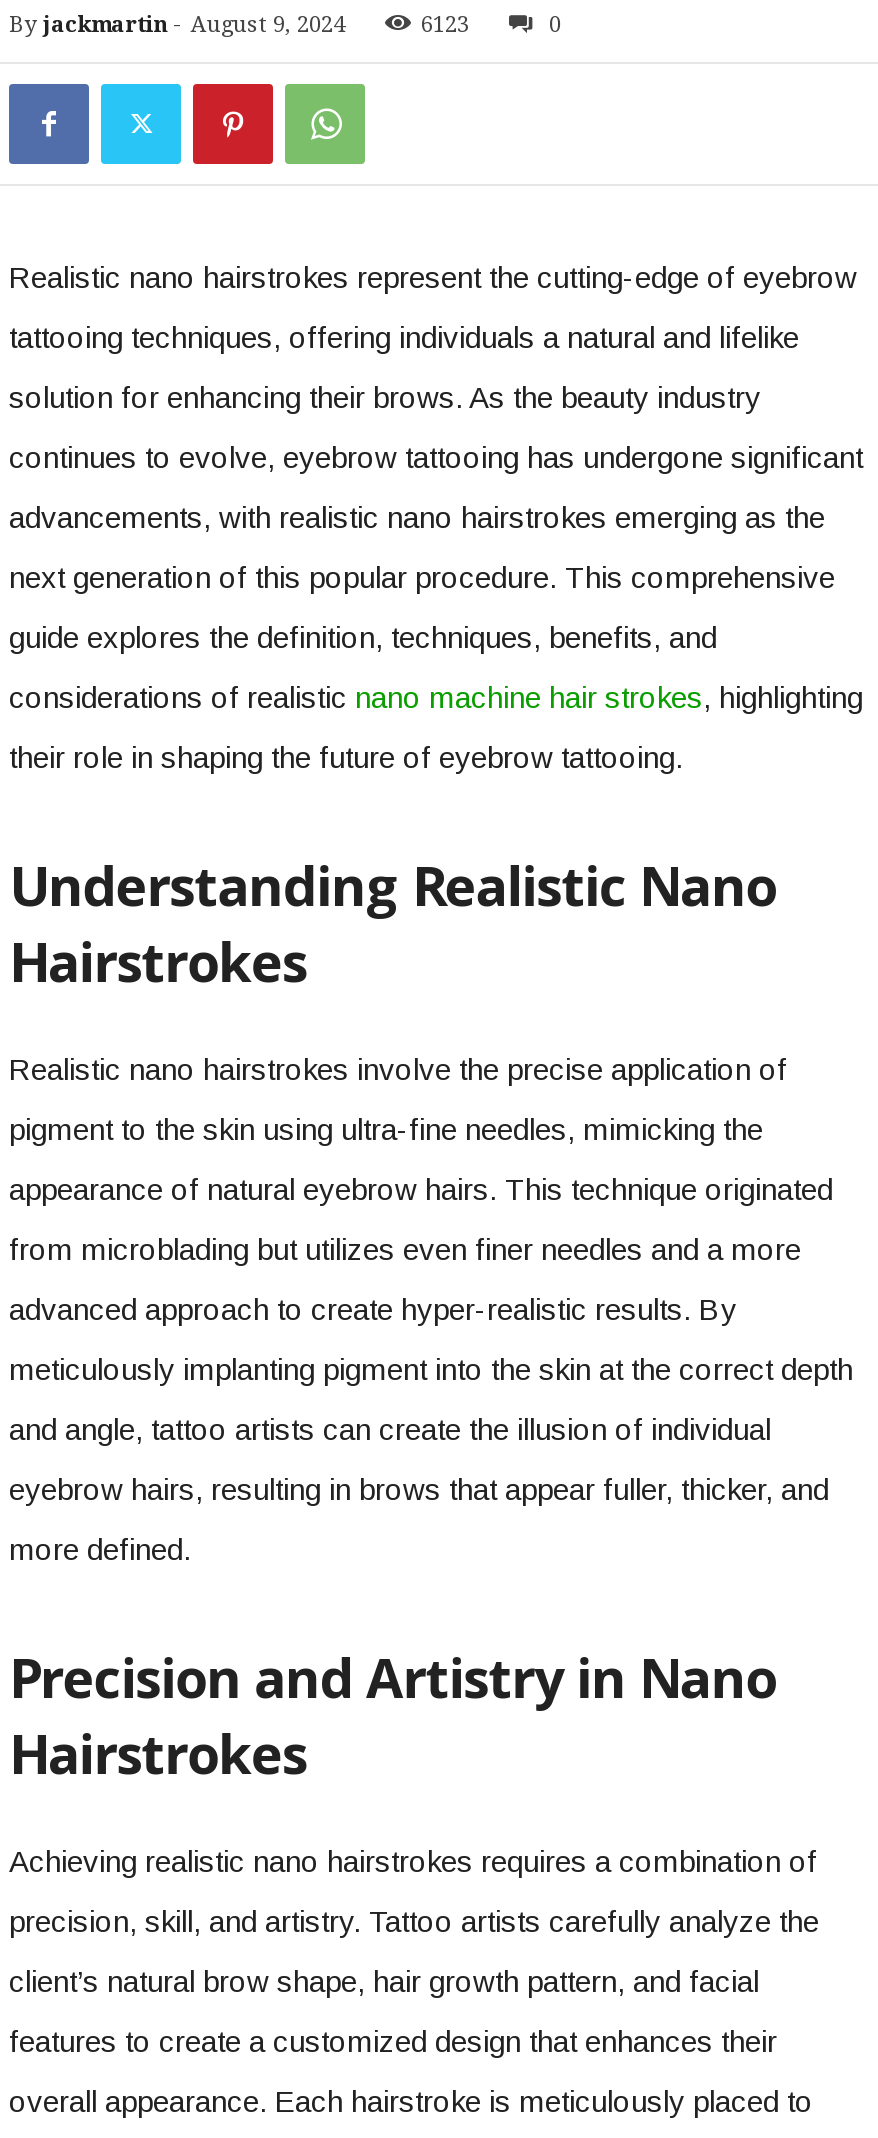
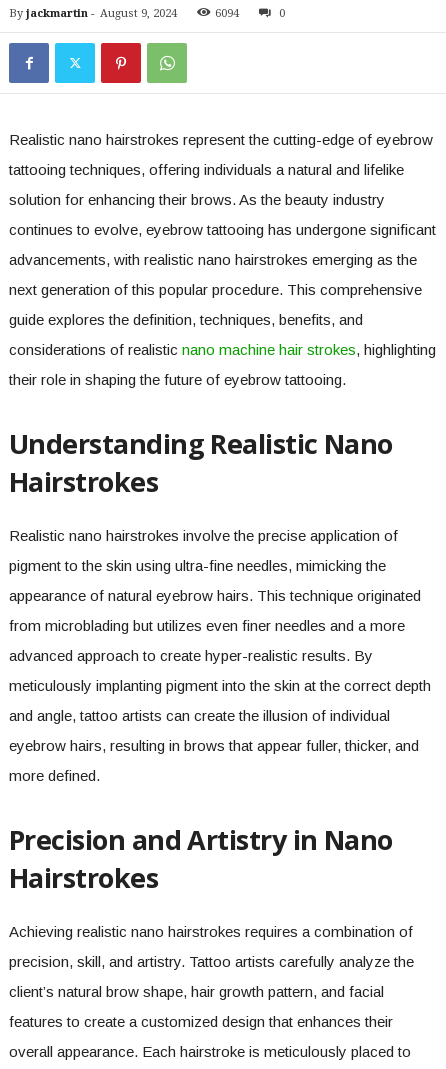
[421,12,469,38] 6123 -> [215,7,239,20] 6094

